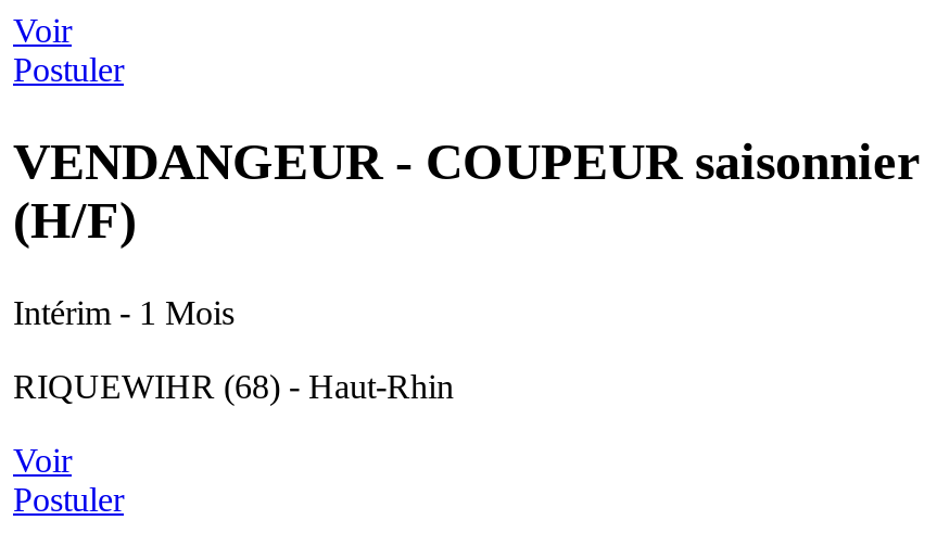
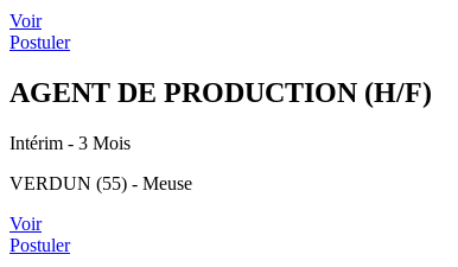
[13,134,921,249] VENDANGEUR - COUPEUR saisonnier | (H/F) -> [9,77,432,108] AGENT DE PRODUCTION (H/F)
[13,294,235,331] Intérim - 1 Mois -> [9,133,131,153] Intérim - 3 Mois
[13,368,454,405] RIQUEWIHR (68) - Haut-Rhin -> [9,173,192,193] VERDUN (55) - Meuse

